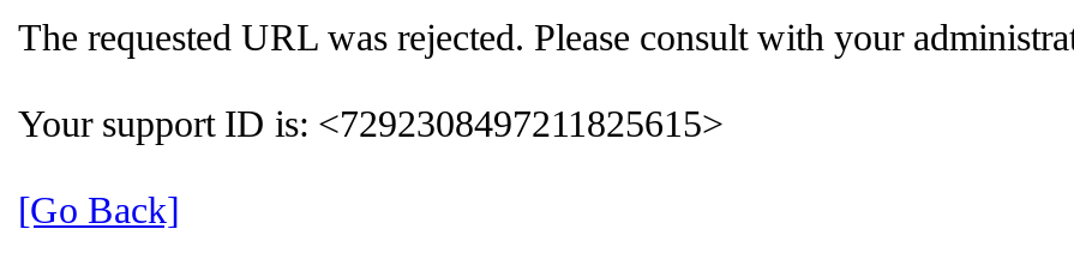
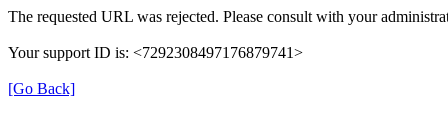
[18,103,724,144] Your support ID is: <7292308497211825615> -> [8,44,303,61] Your support ID is: <7292308497176879741>

